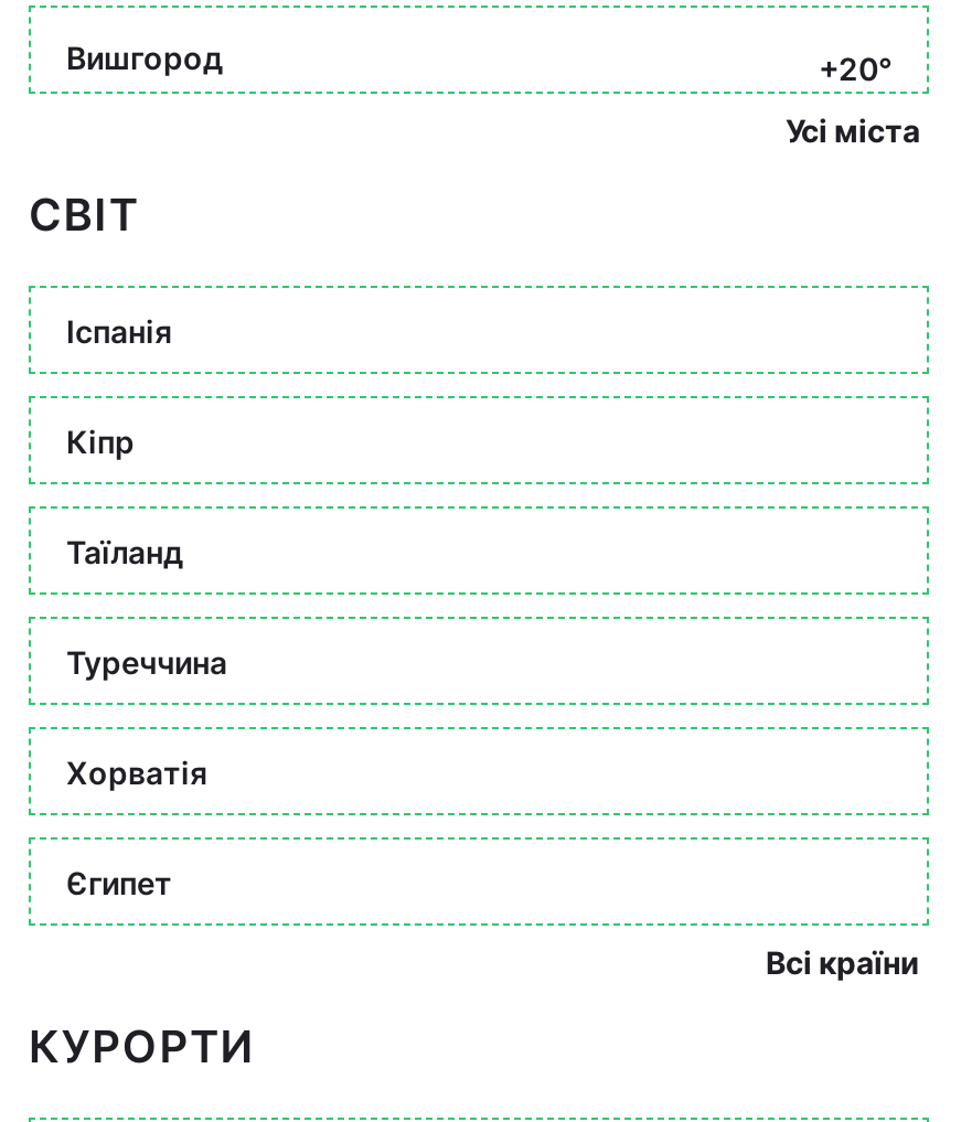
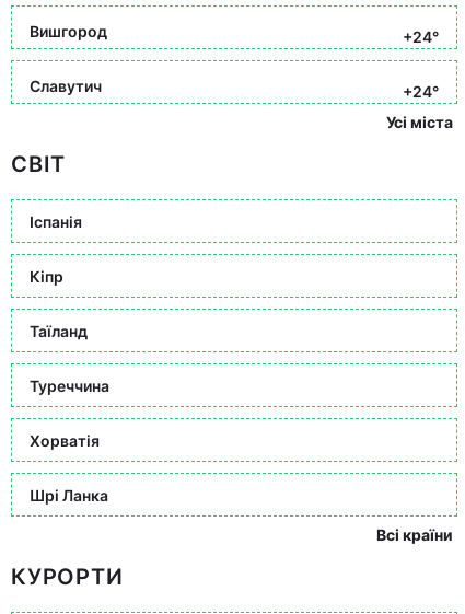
[819,50,891,87] +20° -> [30,27,439,101] +24° | Славутич | +24°
[66,863,172,900] Єгипет -> [30,485,108,504] Шрі Ланка

